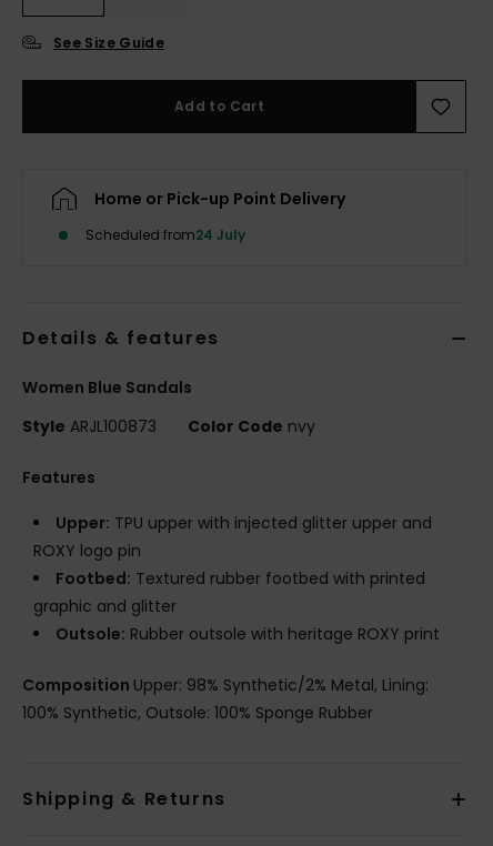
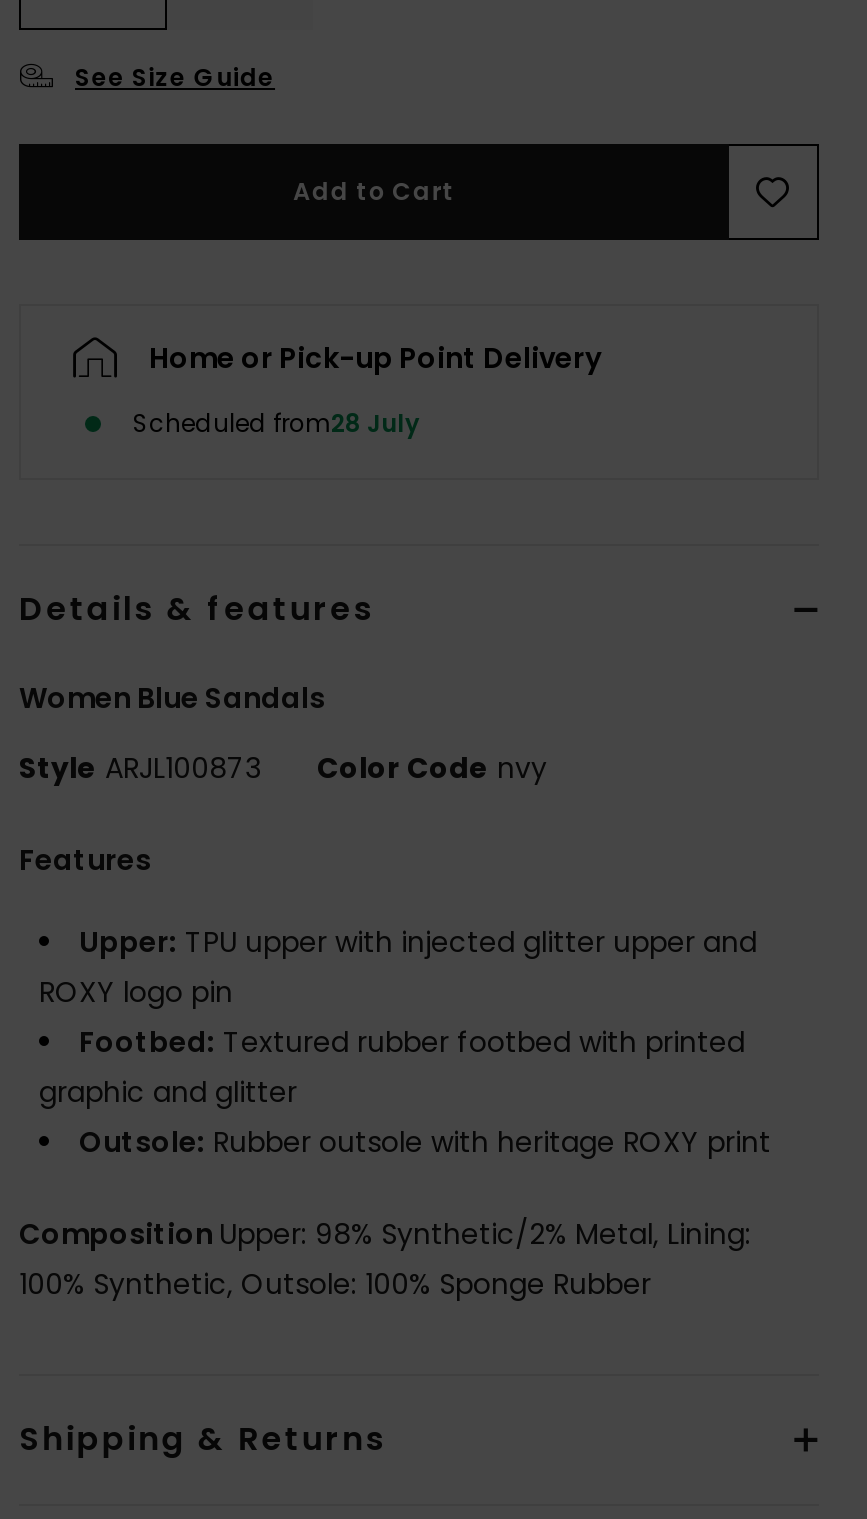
[85,225,245,244] Scheduled from24 July -> [133,406,419,440] Scheduled from28 July

